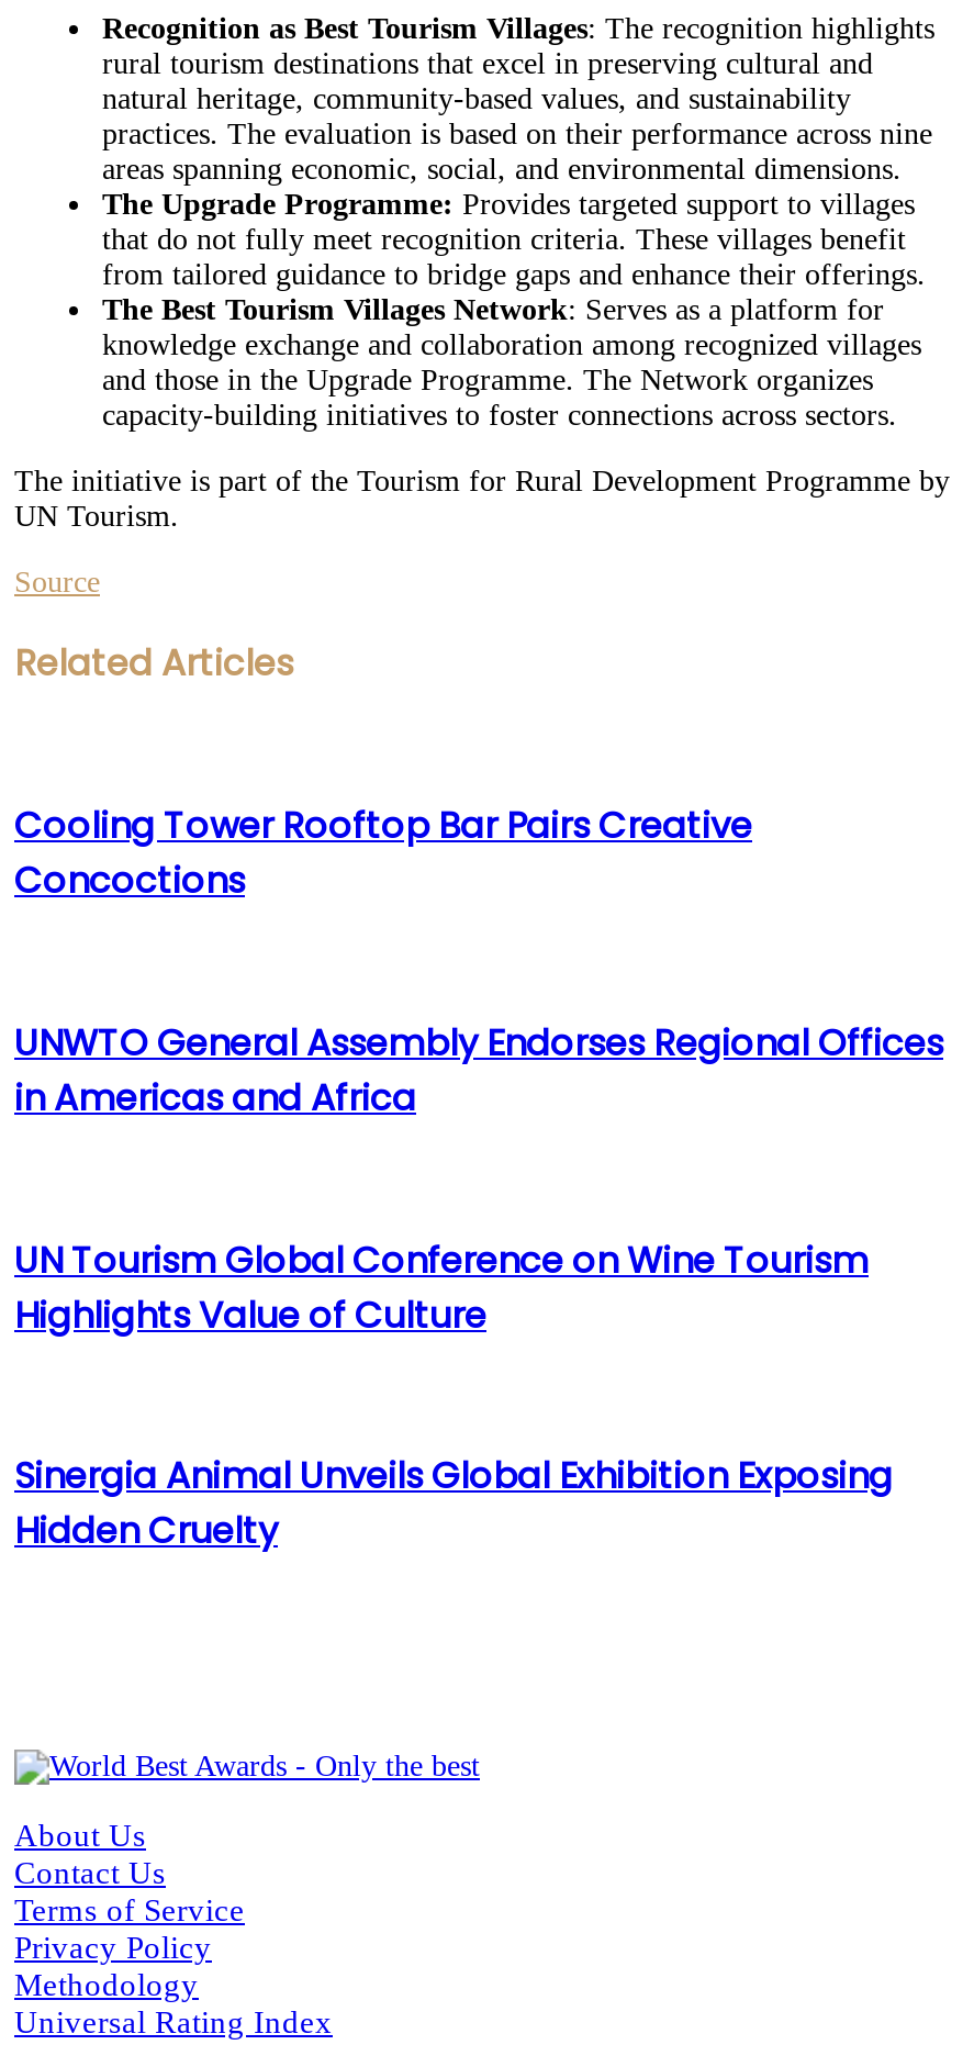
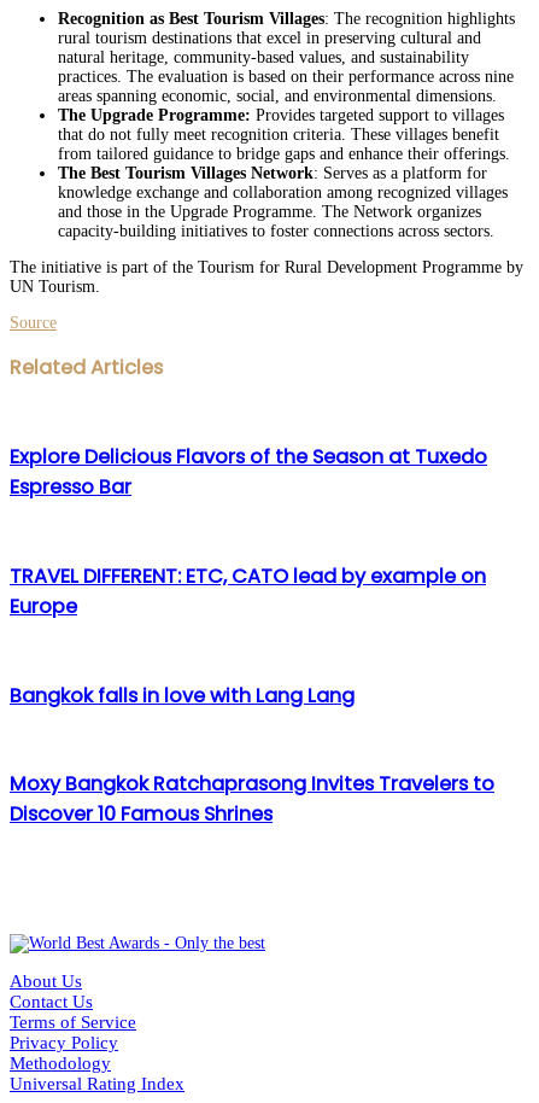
[14,801,752,907] Cooling Tower Rooftop Bar Pairs Creative | Concoctions -> [10,443,487,501] Explore Delicious Flavors of the Season at Tuxedo | Espresso Bar
[14,1018,943,1124] UNWTO General Assembly Endorses Regional Offices | in Americas and Africa -> [10,562,486,620] TRAVEL DIFFERENT: ETC, CATO lead by example on | Europe
[14,1235,869,1340] UN Tourism Global Conference on Wine Tourism | Highlights Value of Culture -> [10,681,355,709] Bangkok falls in love with Lang Lang
[14,1452,893,1557] Sinergia Animal Unveils Global Exhibition Exposing | Hidden Cruelty -> [10,771,494,828] Moxy Bangkok Ratchaprasong Invites Travelers to | Discover 10 Famous Shrines

